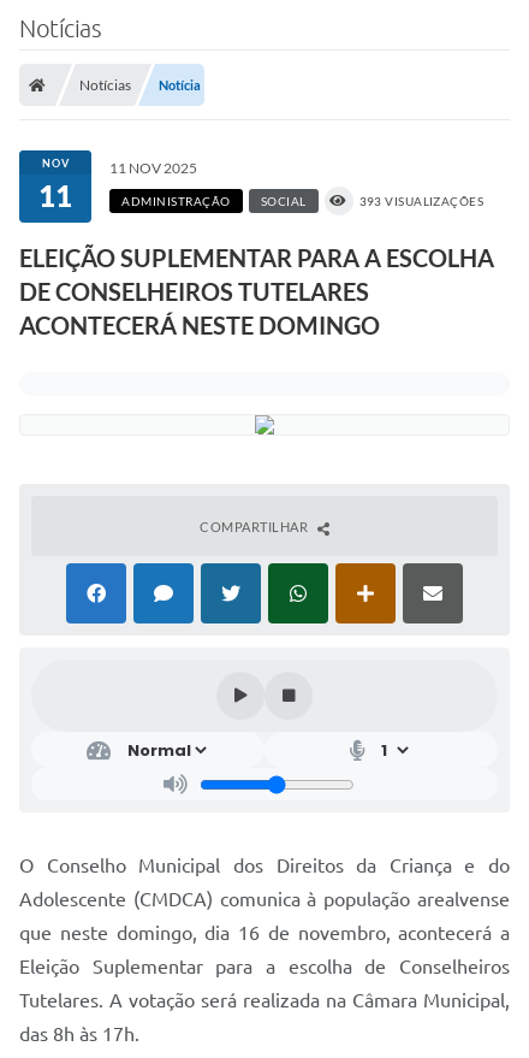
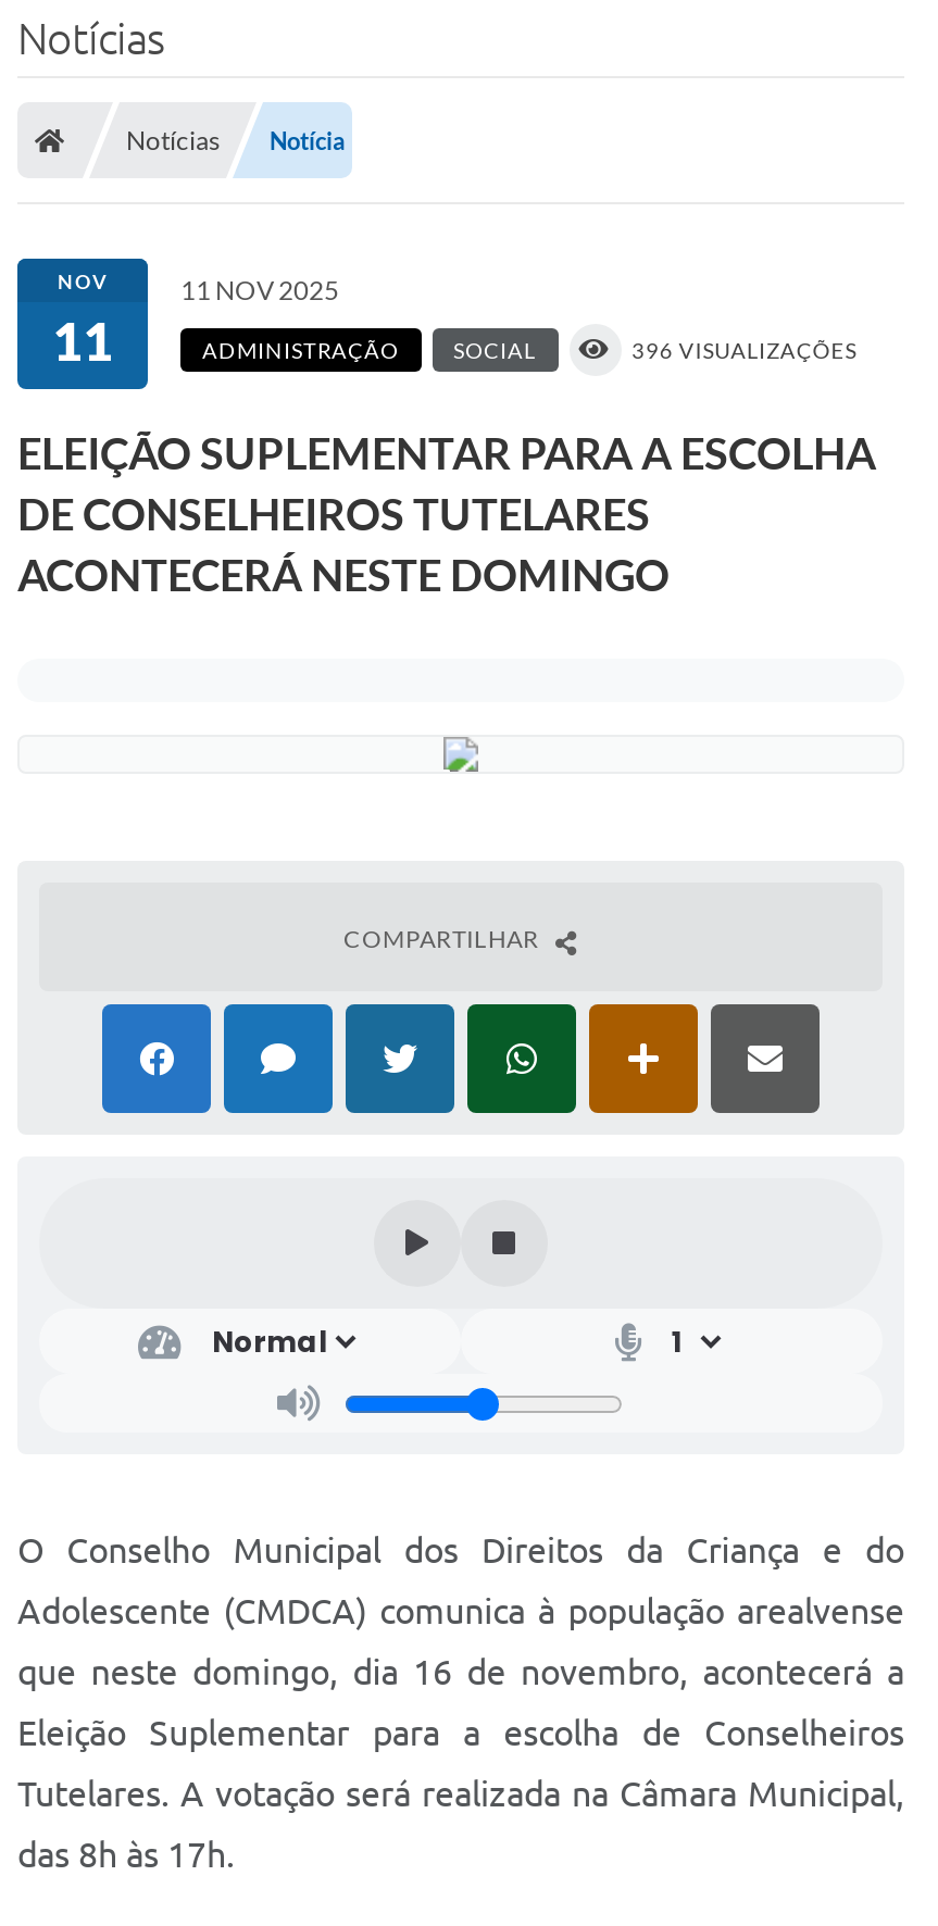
[359,194,484,209] 393 VISUALIZAÇÕES -> [631,338,857,364] 396 VISUALIZAÇÕES

